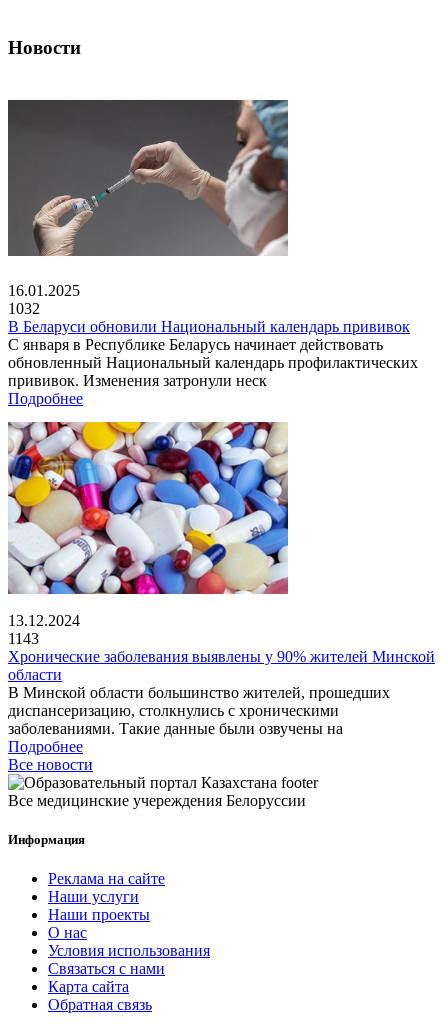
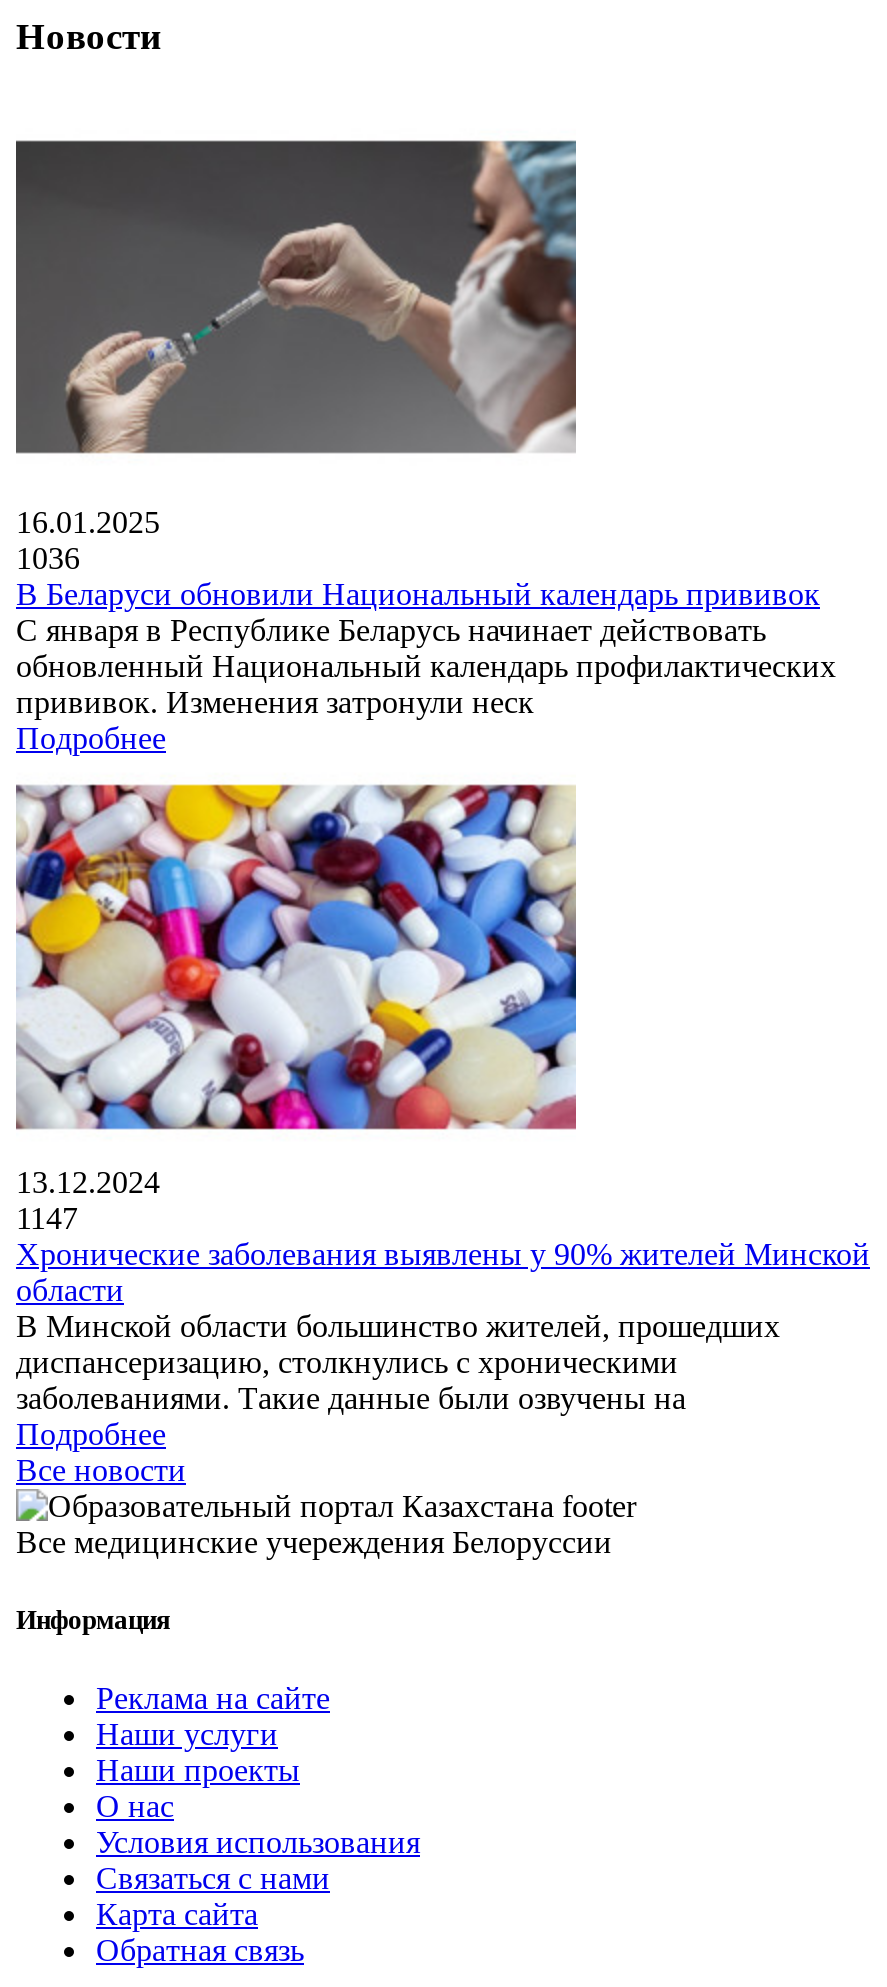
[8,300,40,317] 1032 -> [16,541,80,575] 1036
[8,630,39,647] 1143 -> [16,1201,78,1235] 1147

